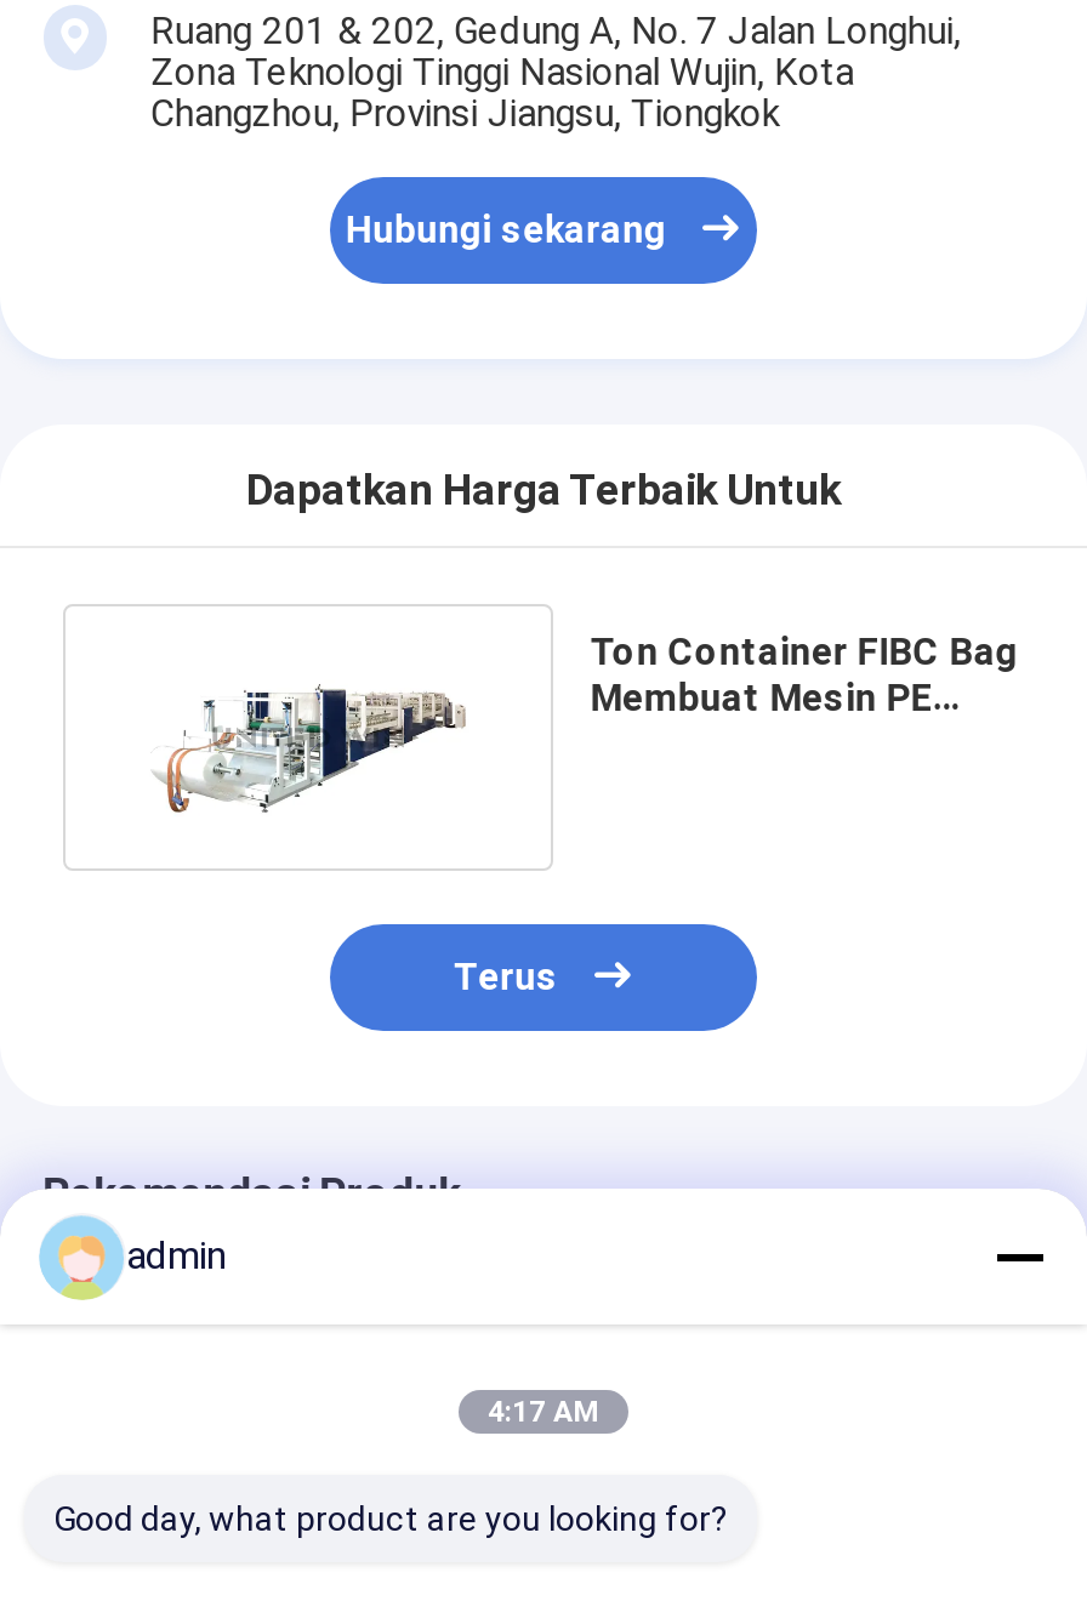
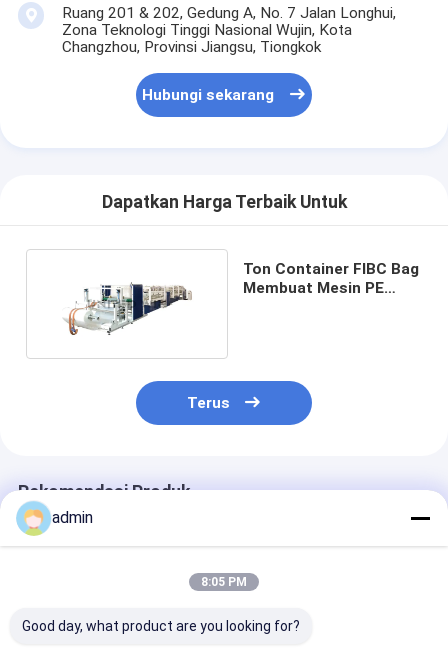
[488,1395,599,1429] 4:17 AM -> [201,575,247,589] 8:05 PM

